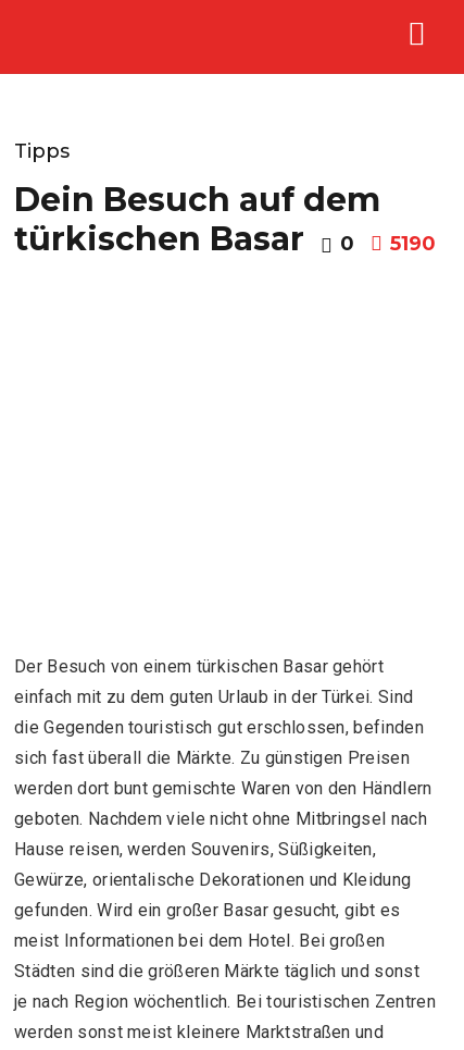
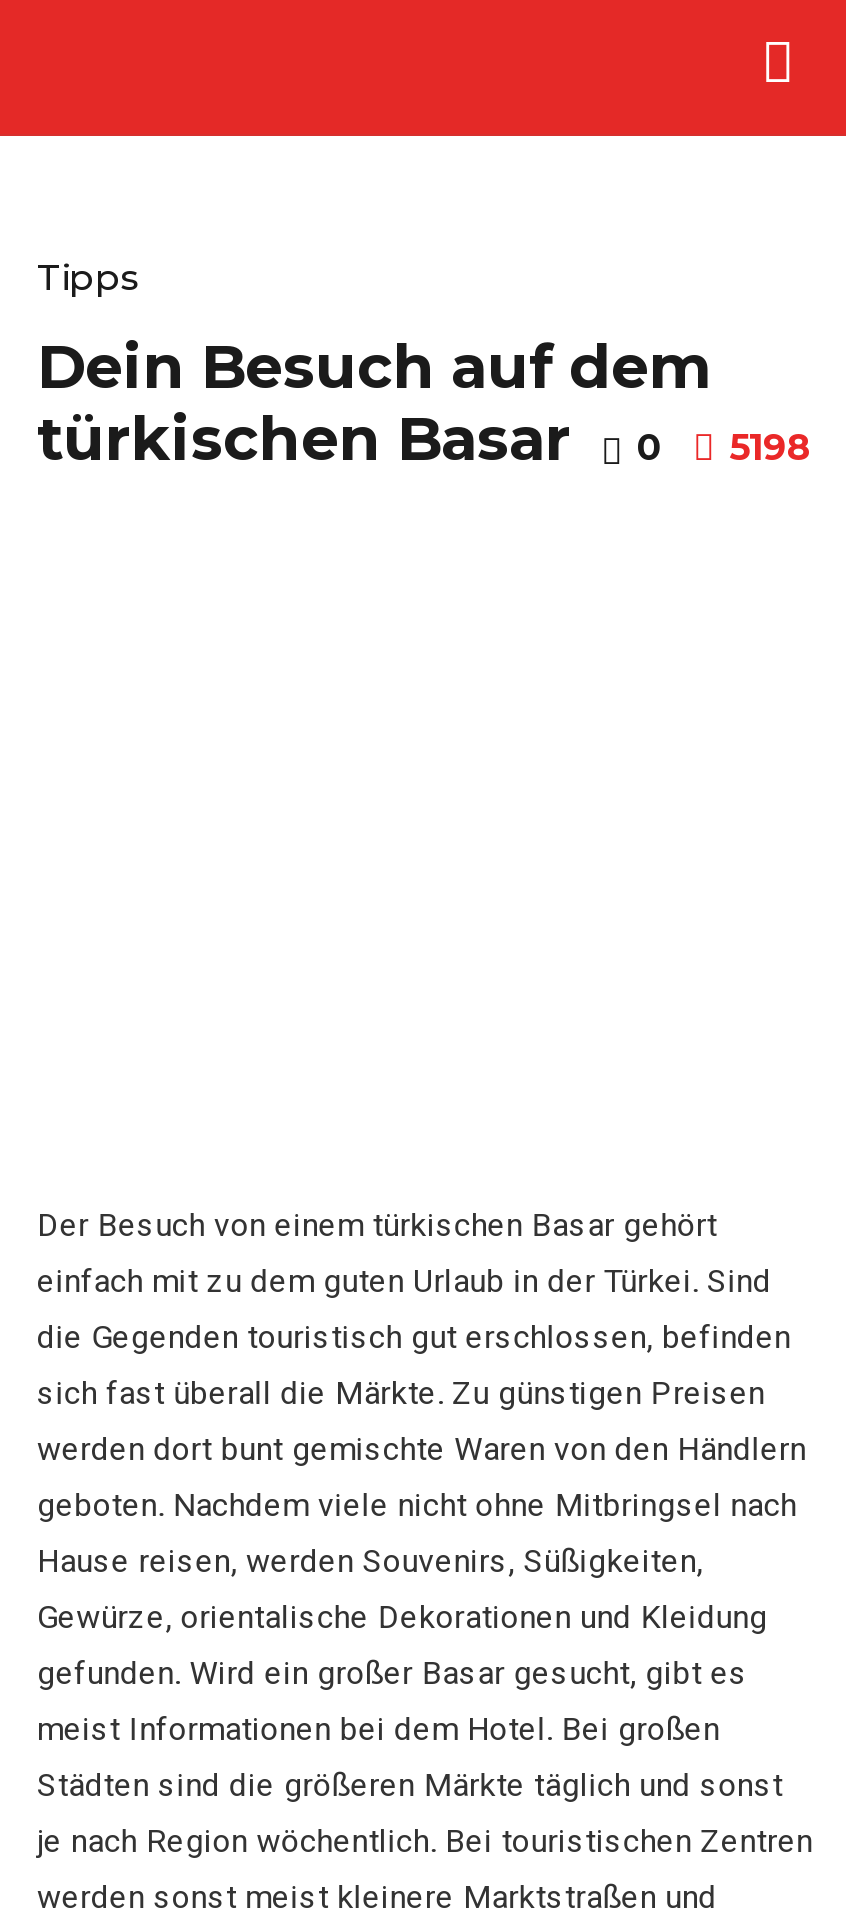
[14,219,436,259] türkischen Basar 0 5190 -> [37,402,811,476] türkischen Basar 0 5198

